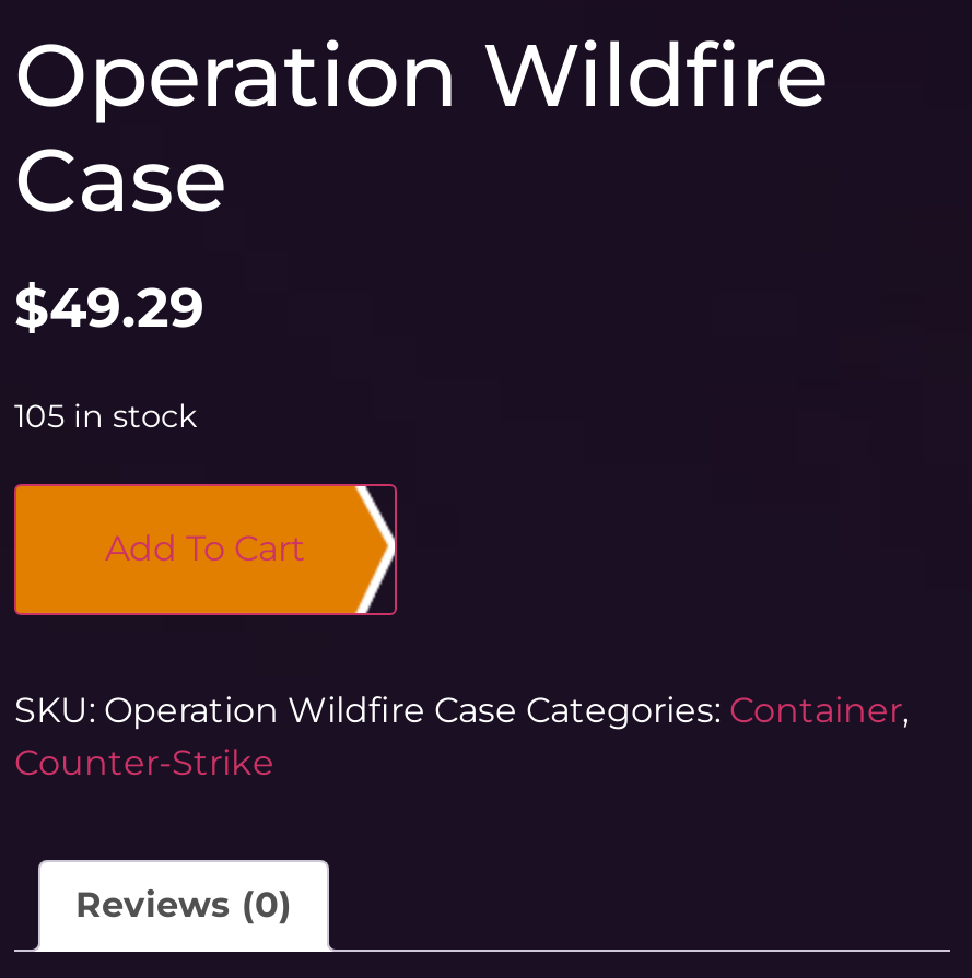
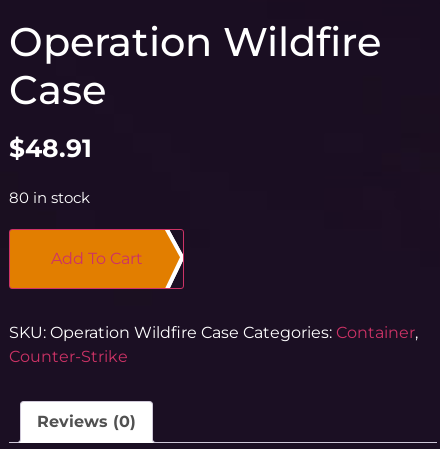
[14,274,204,340] $49.29 -> [9,133,92,163] $48.91
[14,397,198,436] 105 in stock -> [9,189,90,207] 80 in stock

